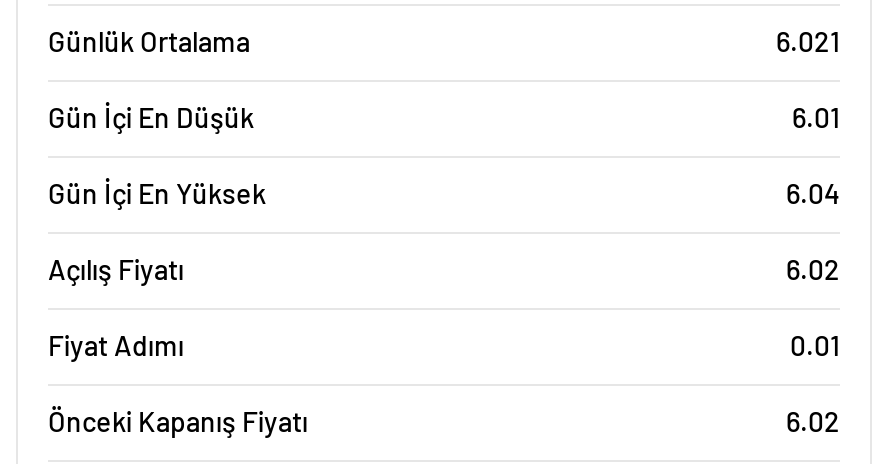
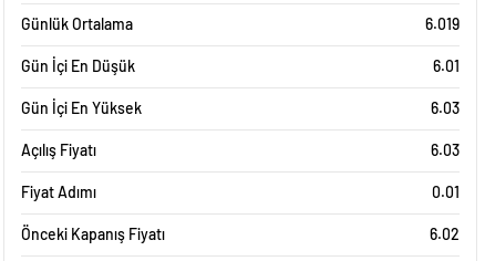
[776,24,840,58] 6.021 -> [425,14,460,33] 6.019
[786,176,840,210] 6.04 -> [431,98,460,117] 6.03
[786,252,840,286] 6.02 -> [431,140,460,159] 6.03

